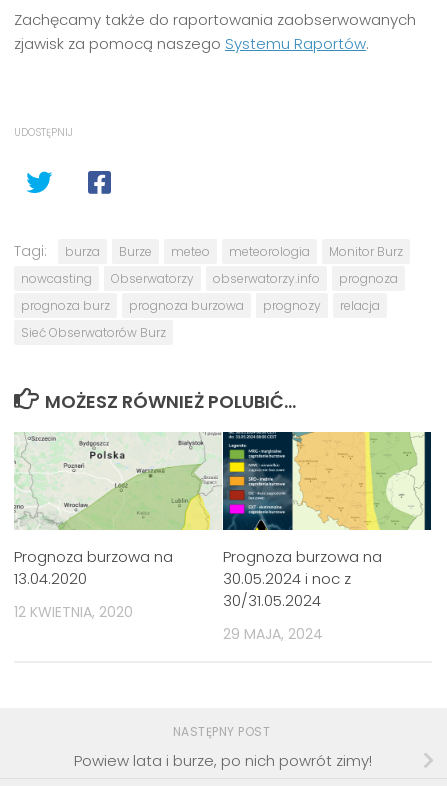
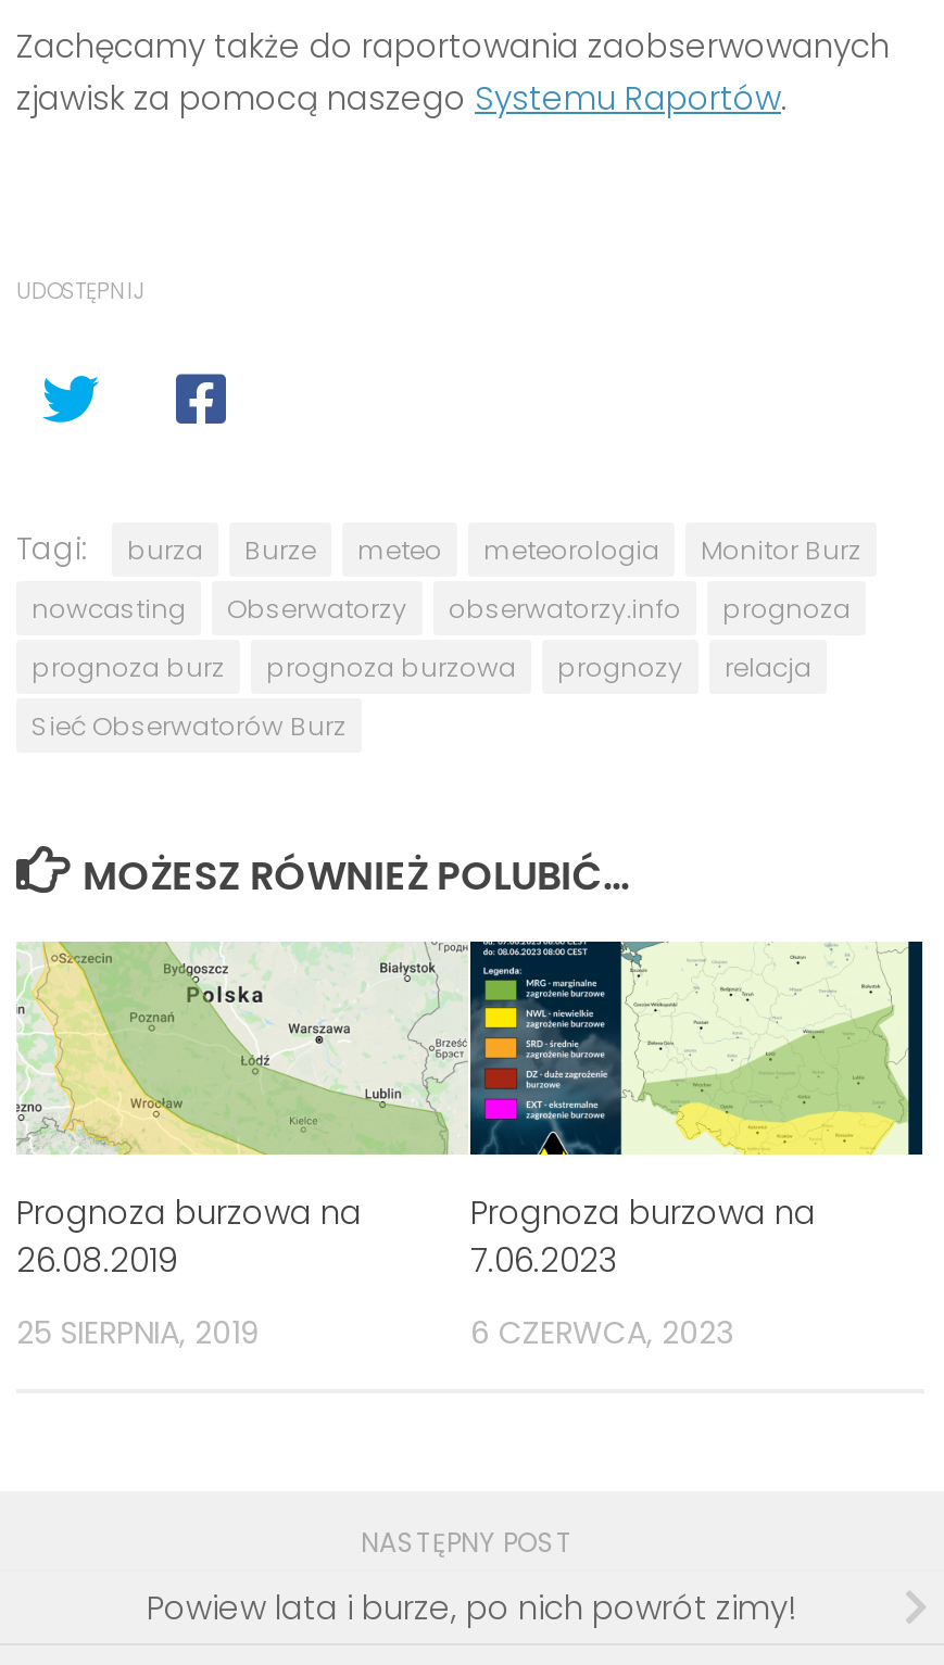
[14,433,219,589] [image] | 13.04.2020 -> [16,942,466,1282] [image] | 26.08.2019
[294,431,425,530] [image] -> [625,939,909,1155] [image]
[223,568,351,611] 30.05.2024 i noc z | 30/31.05.2024 -> [470,1236,618,1282] 7.06.2023
[14,602,133,622] 12 KWIETNIA, 2020 -> [16,1310,260,1353] 25 SIERPNIA, 2019
[223,624,323,644] 29 MAJA, 2024 -> [470,1310,733,1353] 6 CZERWCA, 2023

